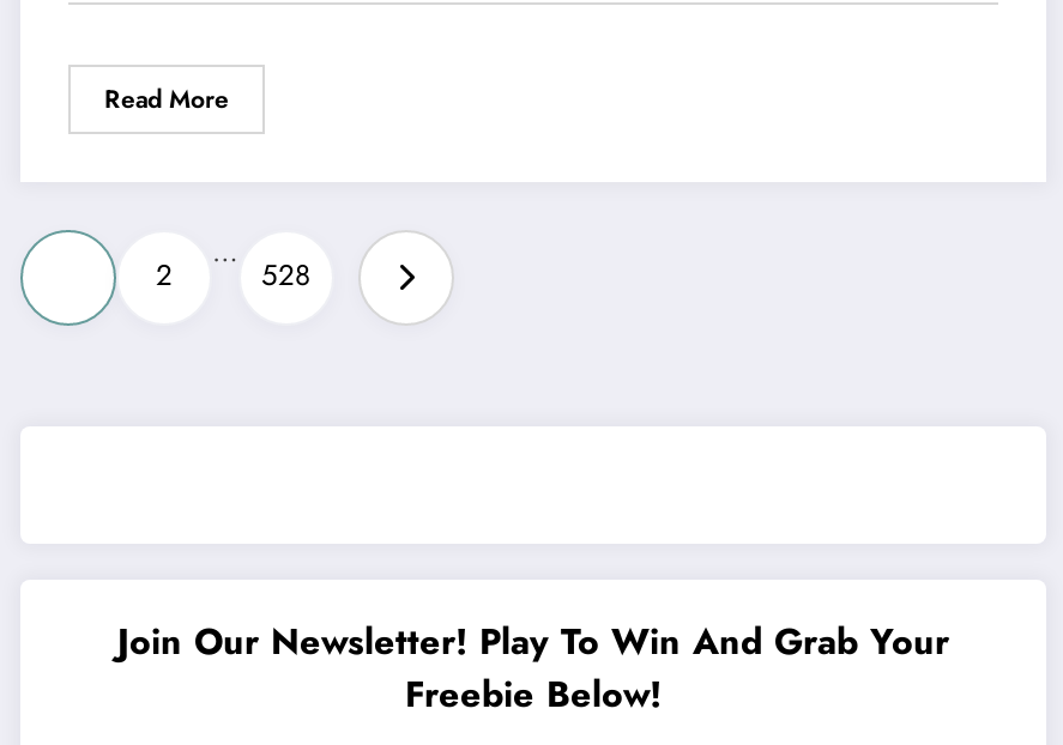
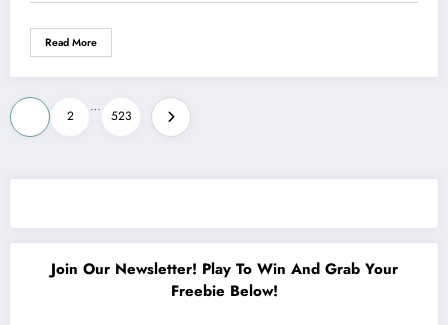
[261,254,312,298] 528 -> [110,107,131,125] 523

